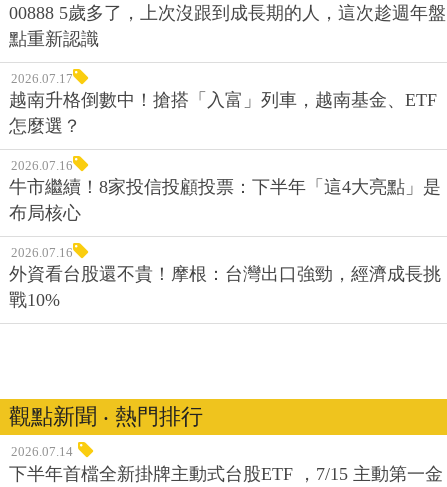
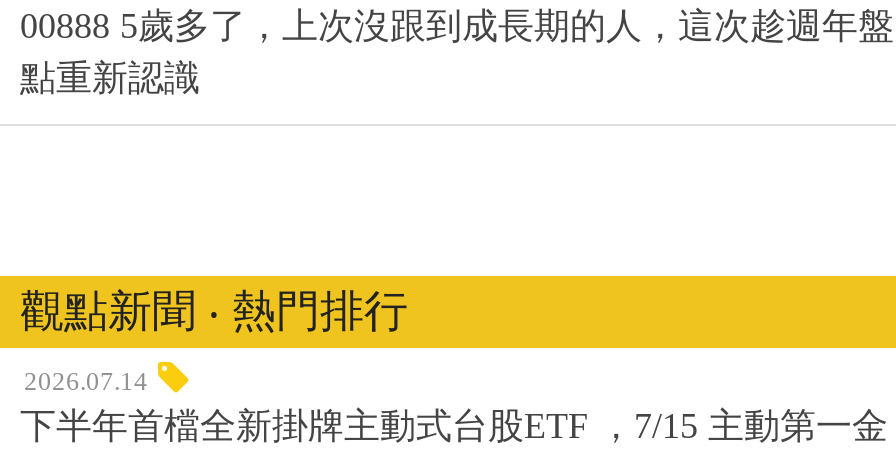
[9,71,441,310] 2026.07.17 | 越南升格倒數中！搶搭「入富」列車，越南基金、ETF | 怎麼選？ | 2026.07.16 | 牛市繼續！8家投信投顧投票：下半年「這4大亮點」是 | 布局核心 | 2026.07.16 | 外資看台股還不貴！摩根：台灣出口強勁，經濟成長挑 | 戰10% -> none

